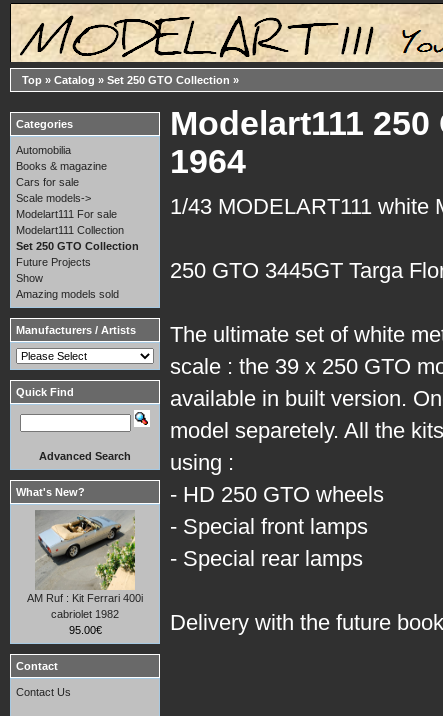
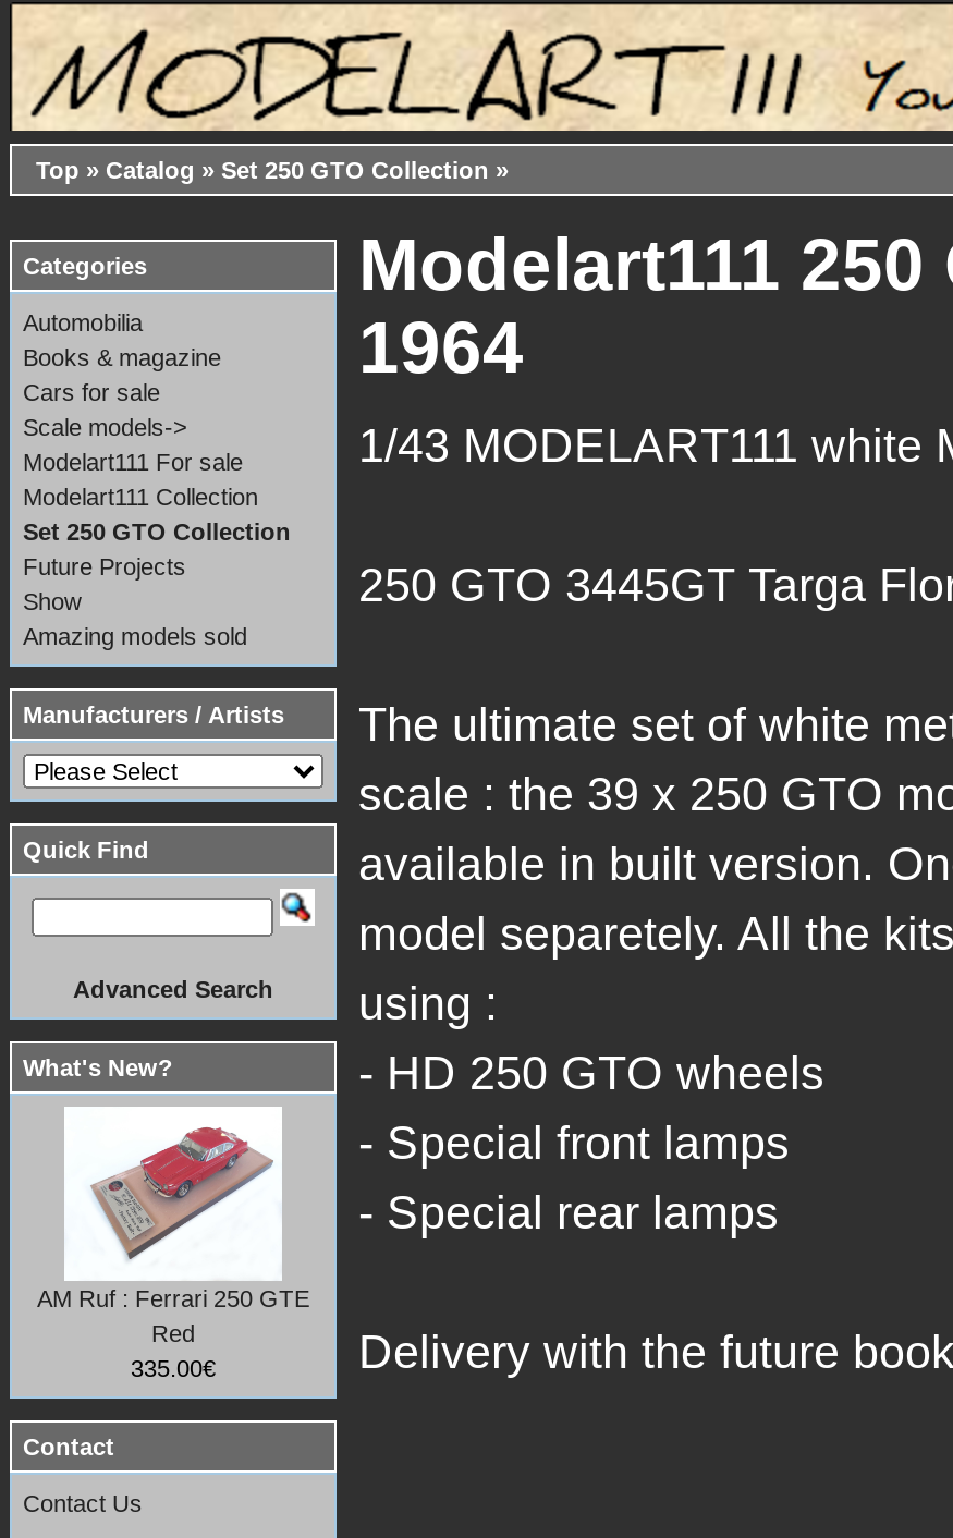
[27,510,143,636] [image] | AM Ruf : Kit Ferrari 400i | cabriolet 1982 | 95.00€ -> [37,1107,309,1381] [image] | AM Ruf : Ferrari 250 GTE | Red | 335.00€

